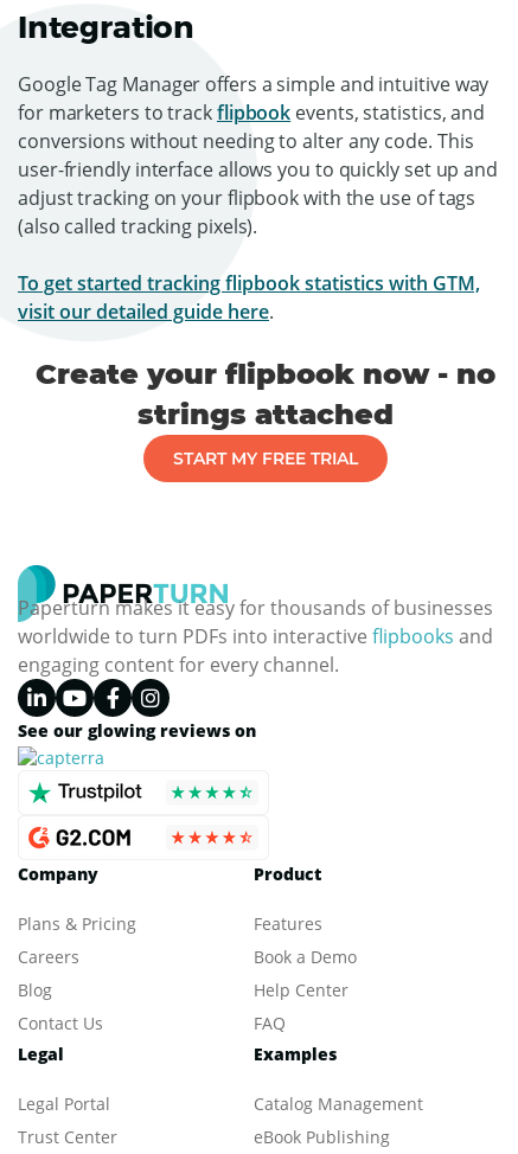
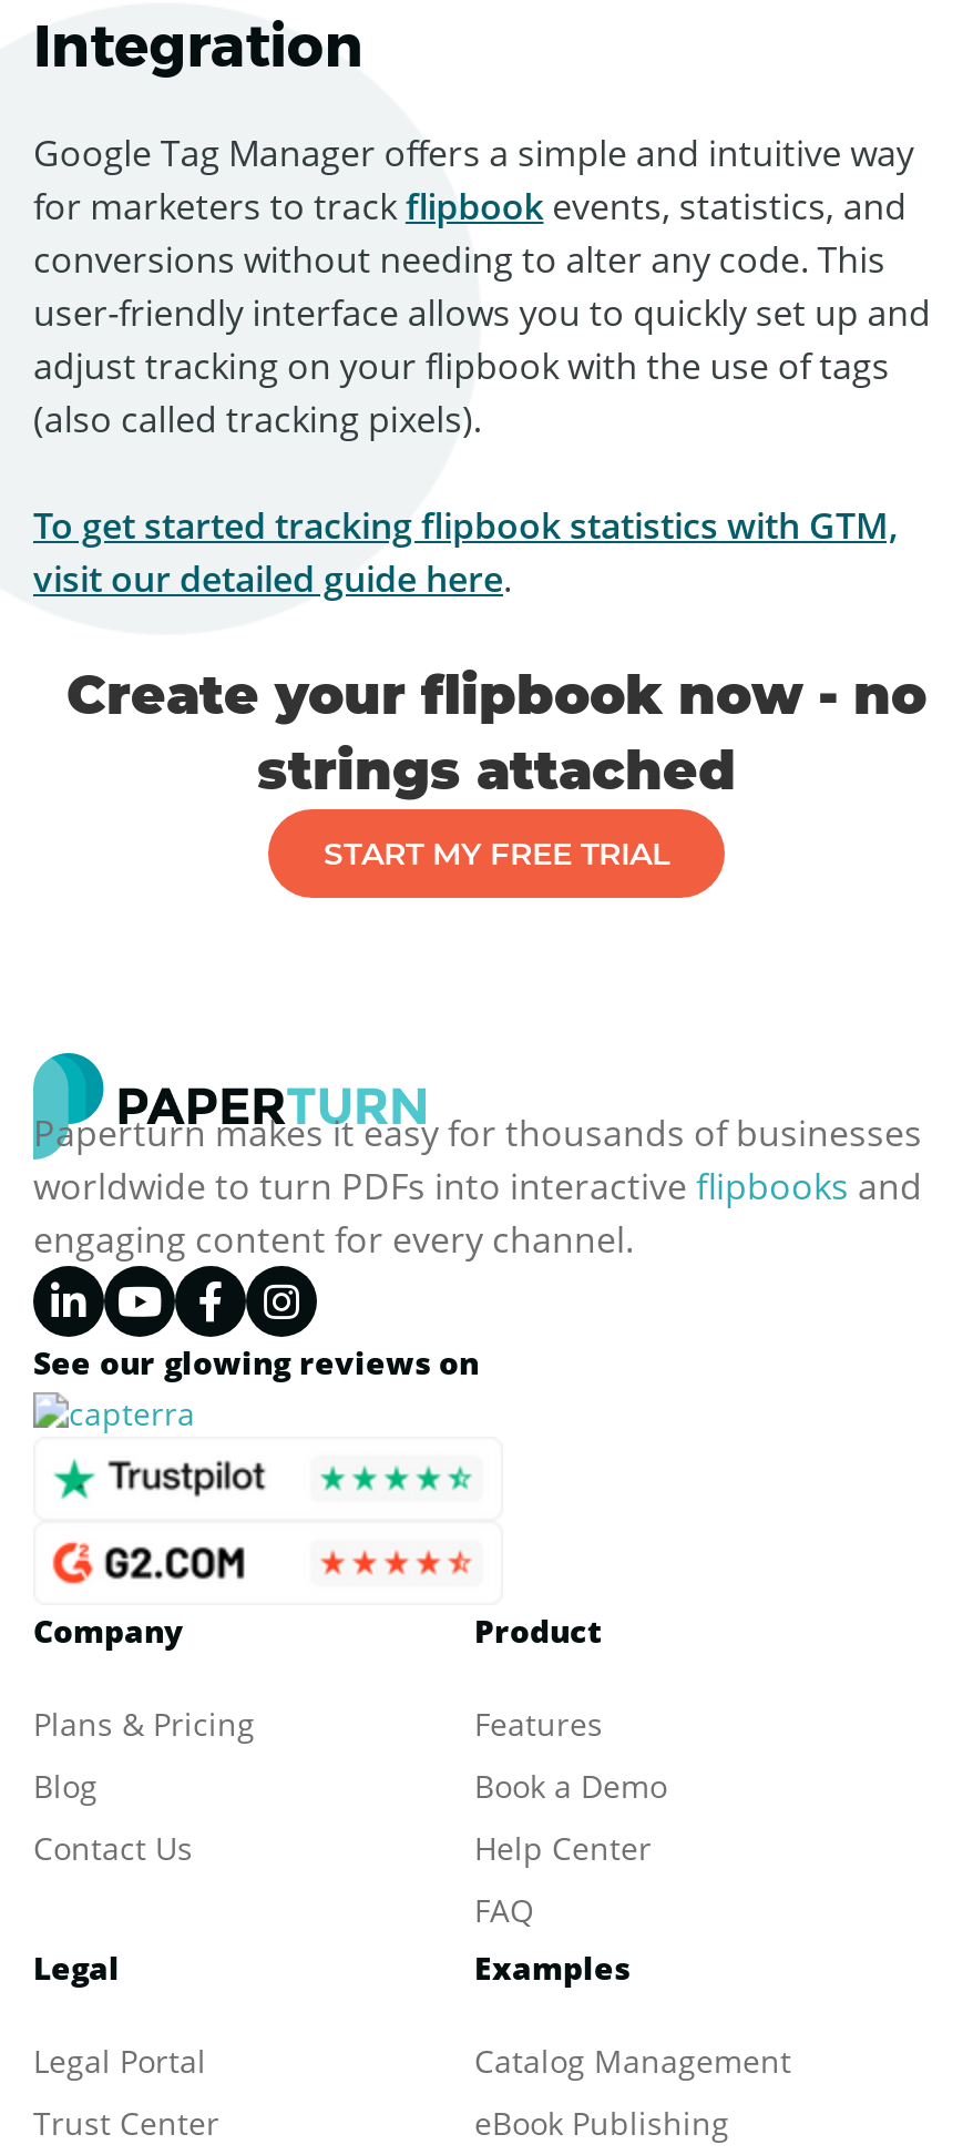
[18,945,79,968] Careers -> none
moved [18,979,103,1034] -> [33,1765,193,1869]: Blog | Contact Us

